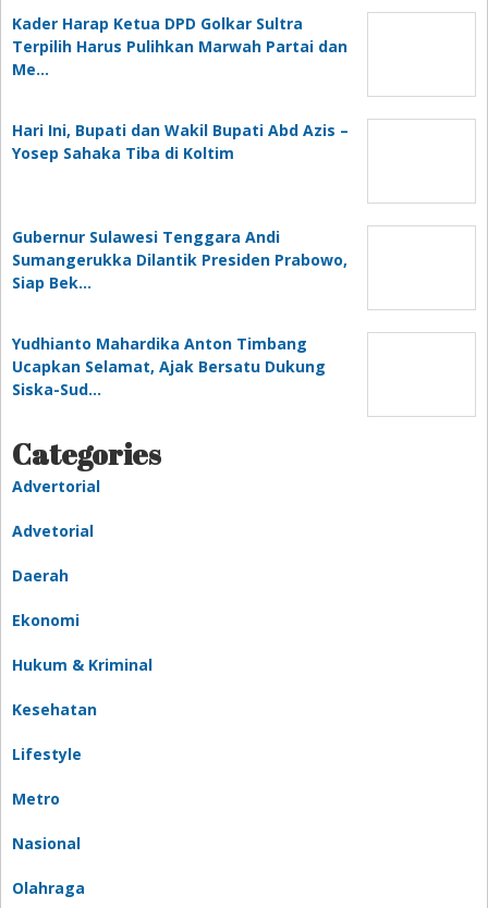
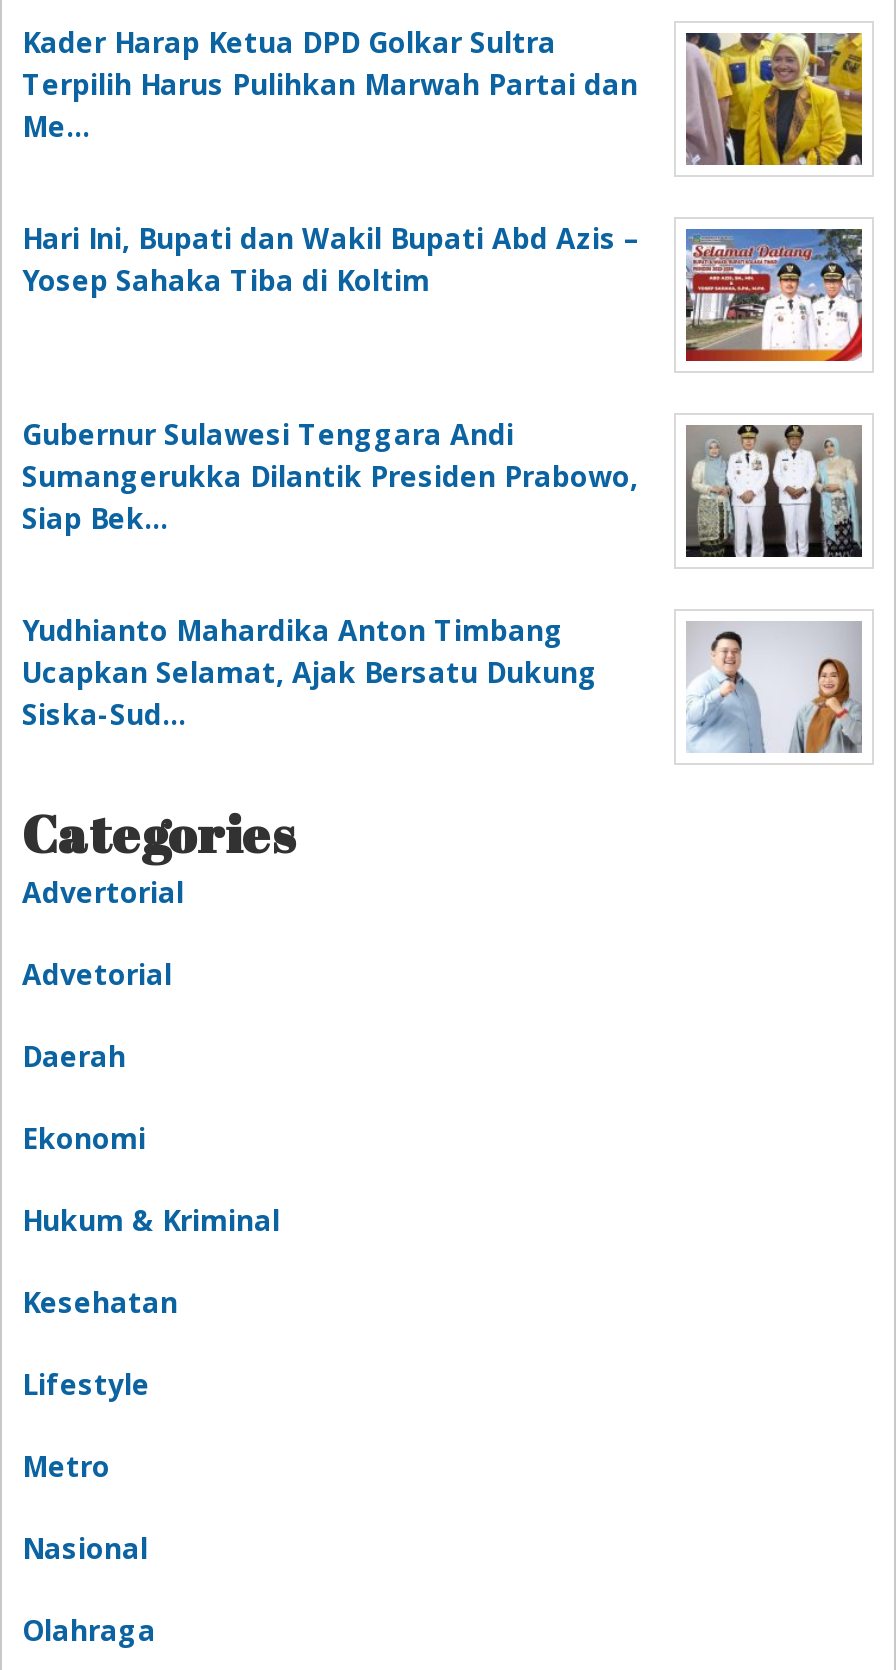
none -> [684,31,864,167] [image]
none -> [684,227,864,363] [image]
none -> [684,423,864,559] [image]
none -> [686,621,864,755] [image]

